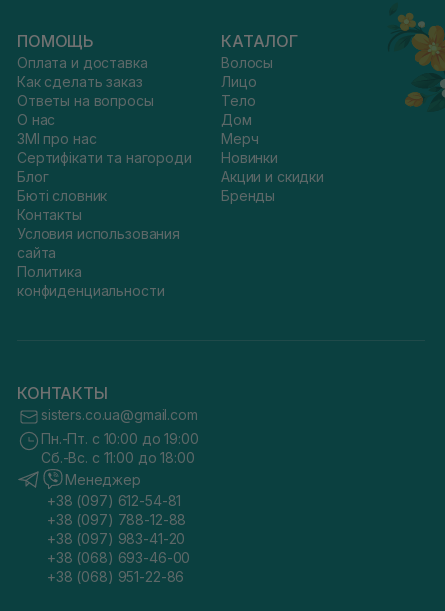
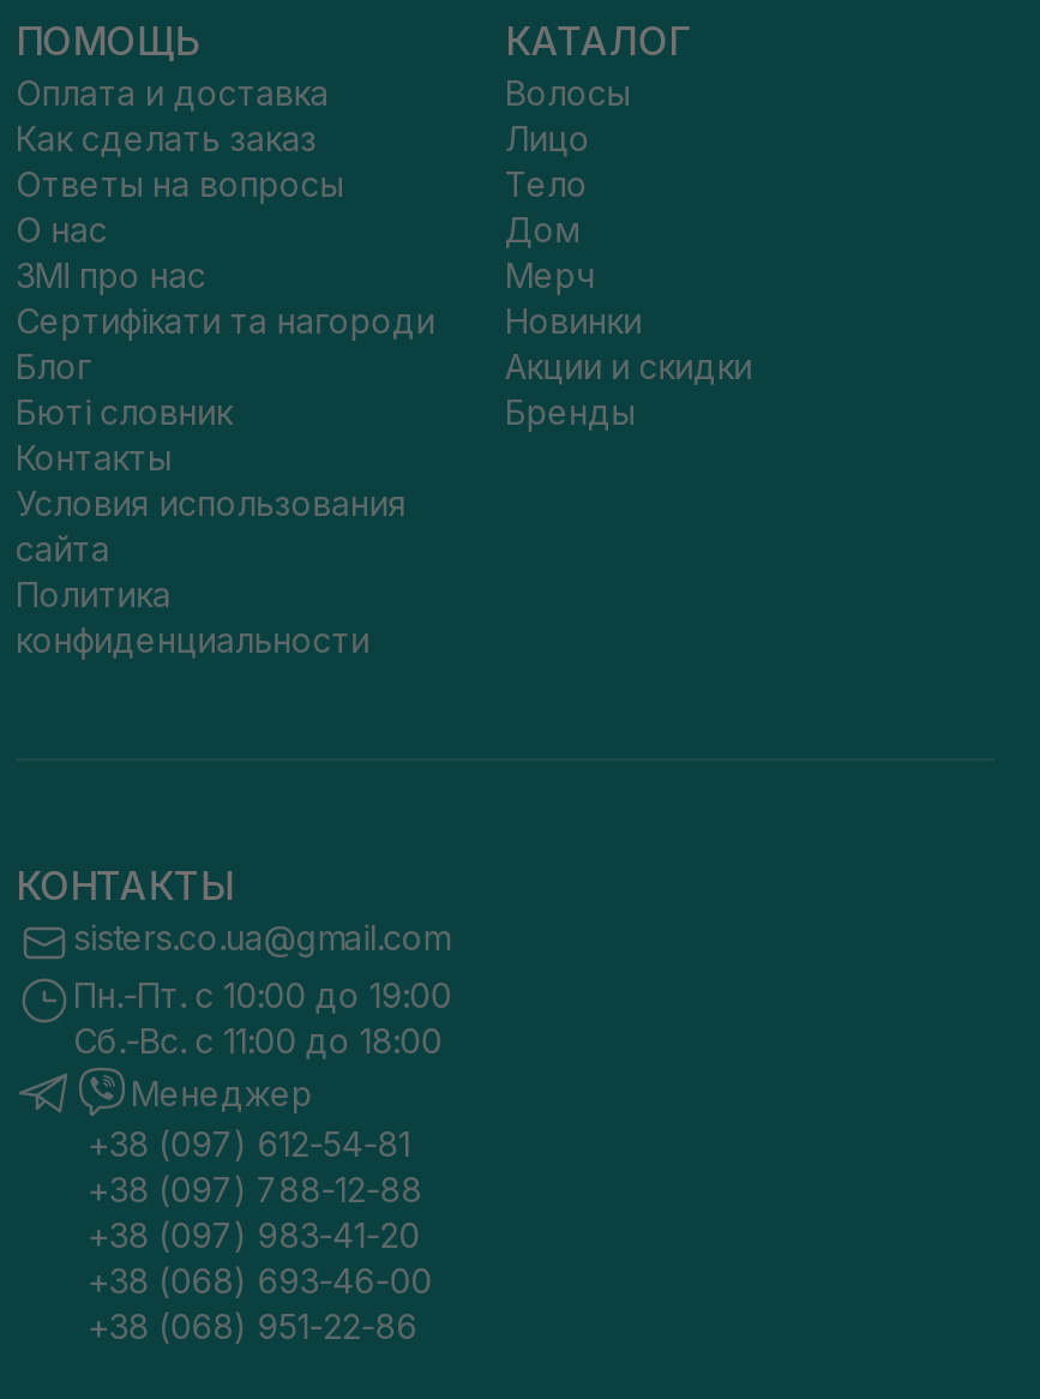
[388,5,442,111] [image] -> none

